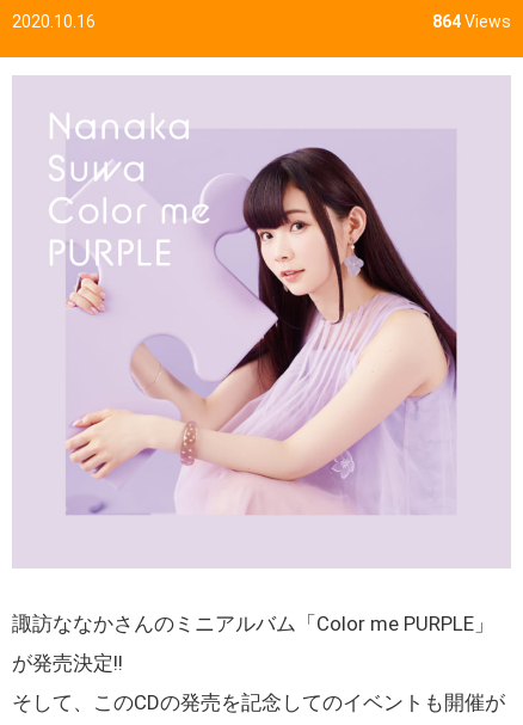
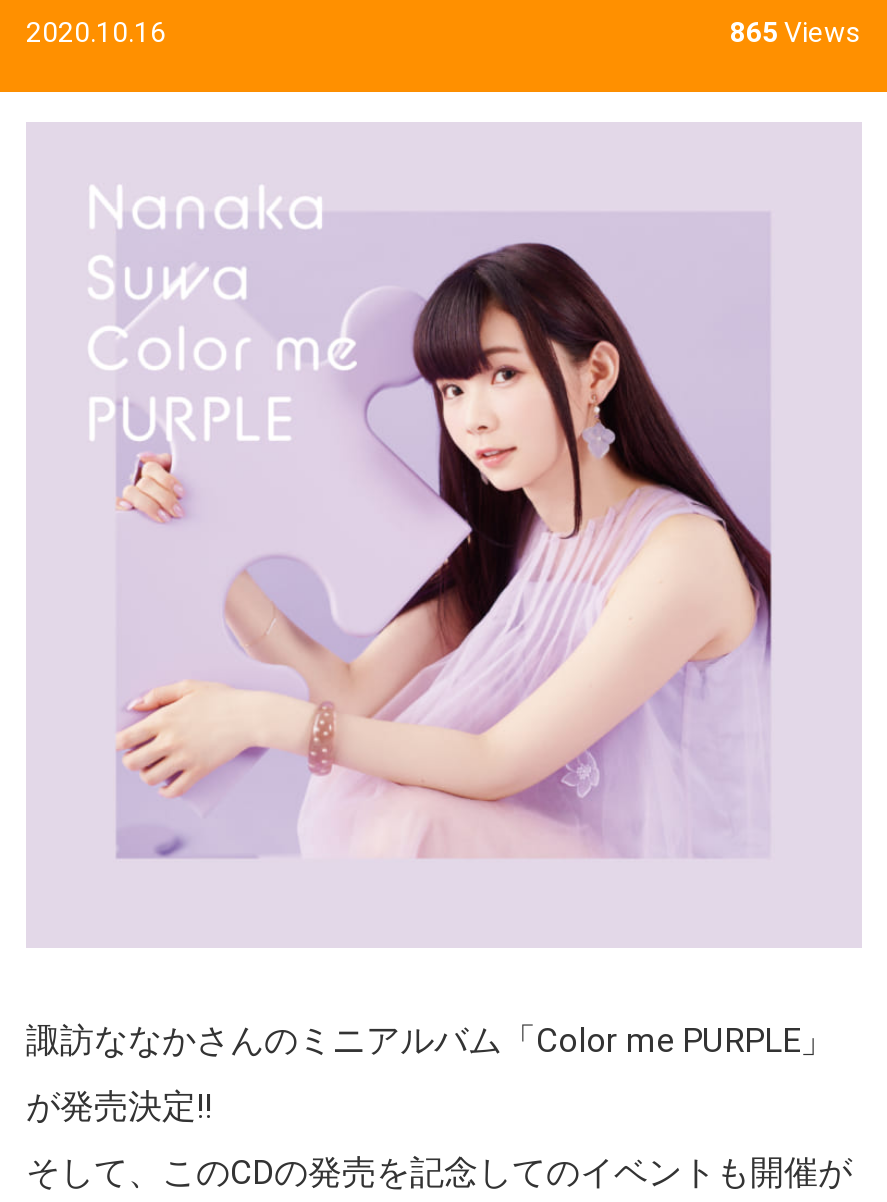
[432,12,511,31] 864 Views -> [730,16,862,48] 865 Views

